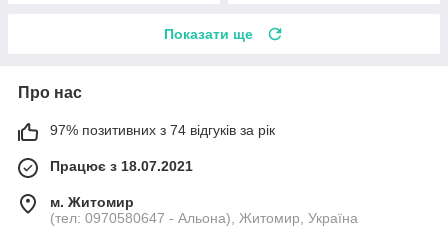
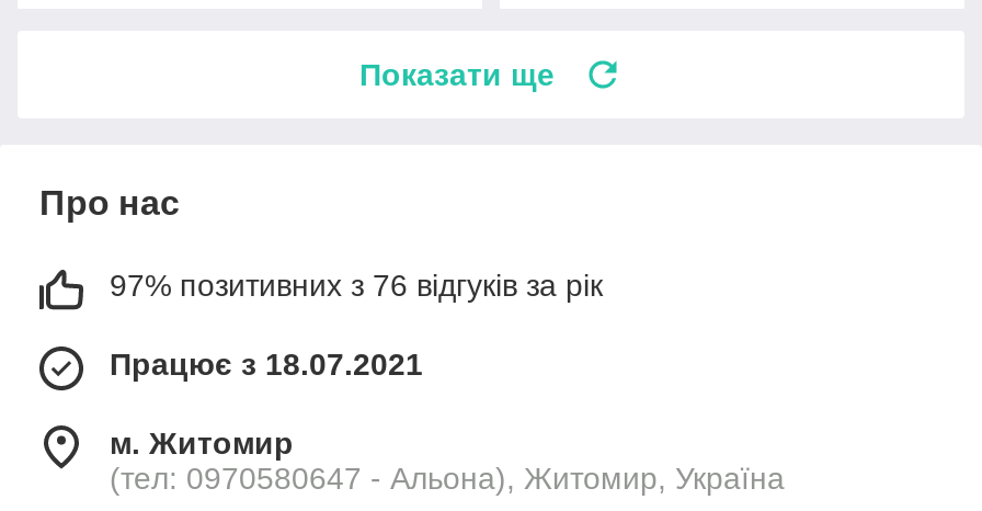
[50,122,275,138] 97% позитивних з 74 відгуків за рік -> [110,267,603,302] 97% позитивних з 76 відгуків за рік

